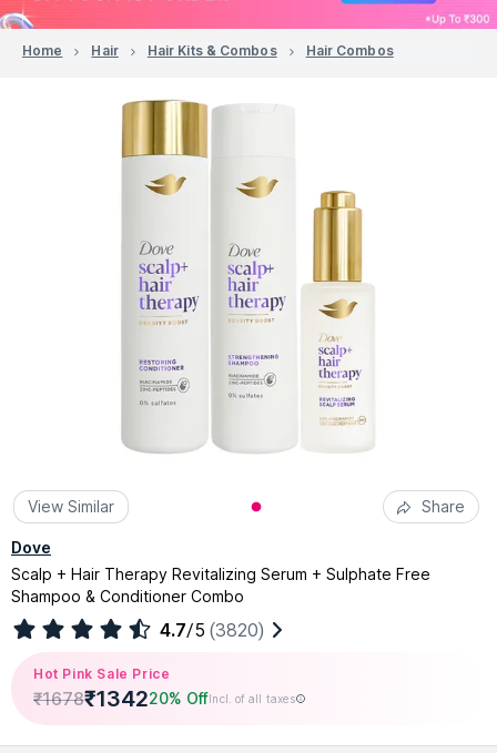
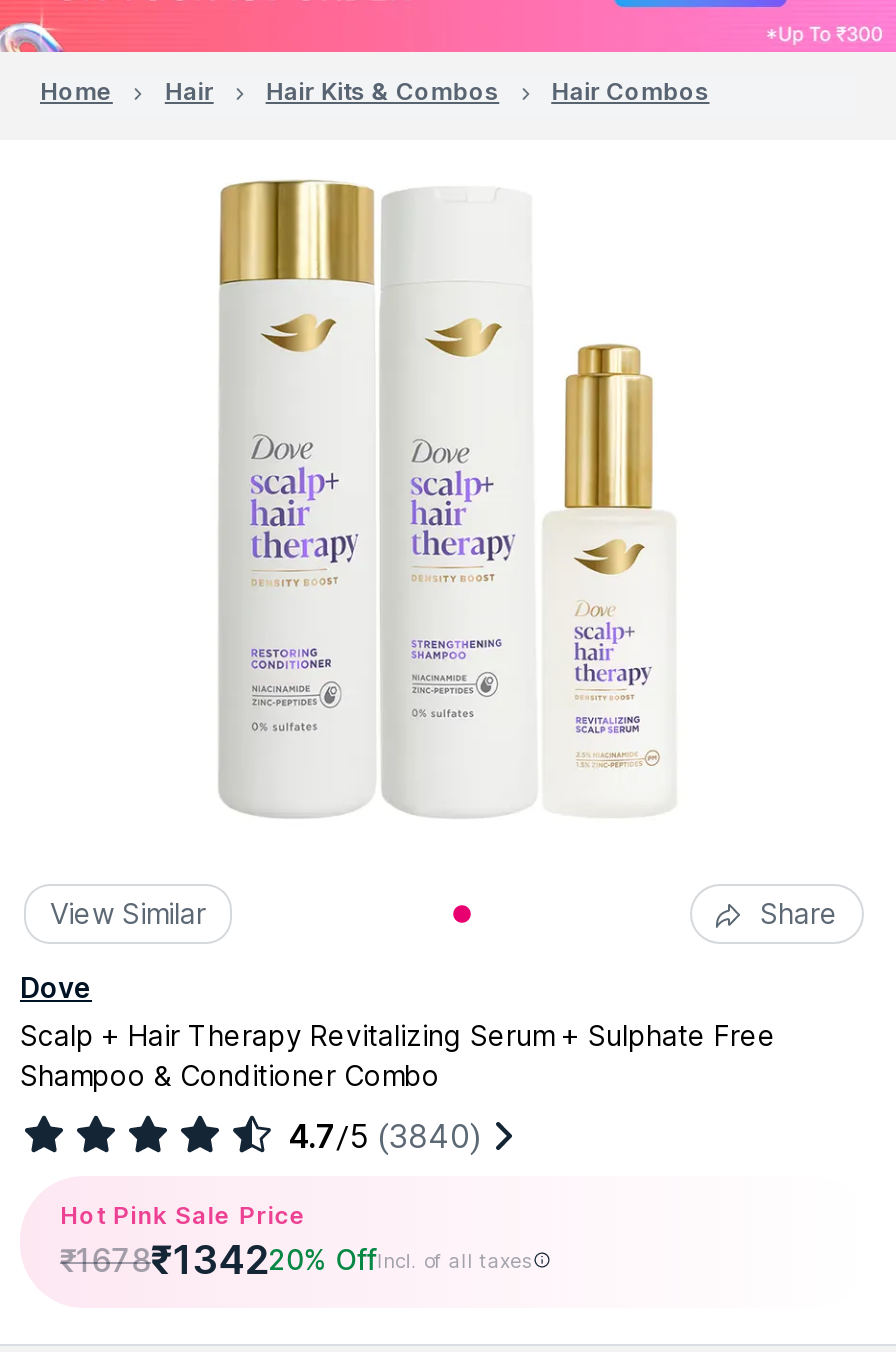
[160,618,264,641] 4.7/5 (3820) -> [288,1115,480,1155] 4.7/5 (3840)

